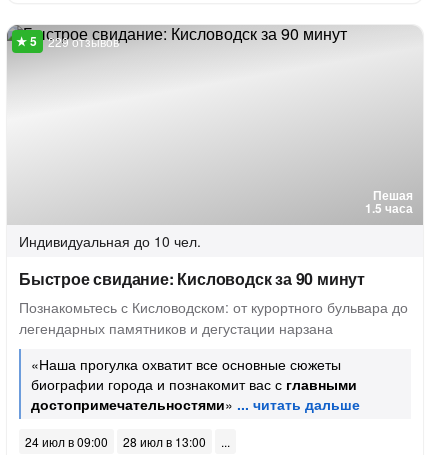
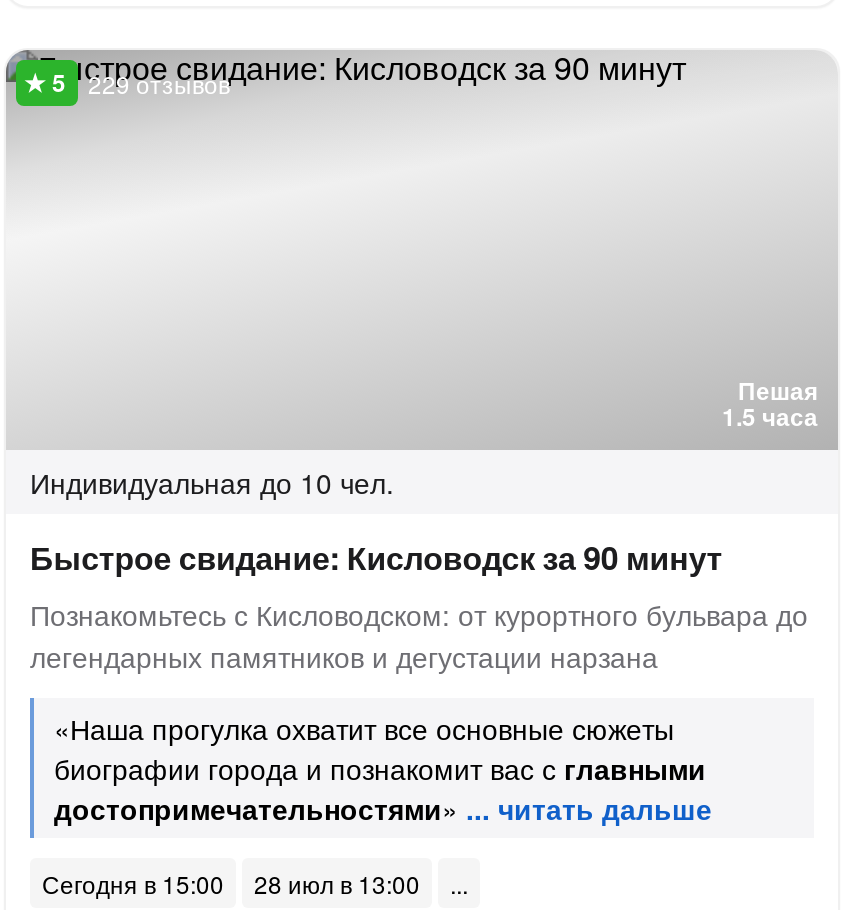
[25,433,206,450] 24 июл в 09:00 28 июл в 13:00 -> [42,866,420,900] Сегодня в 15:00 28 июл в 13:00

